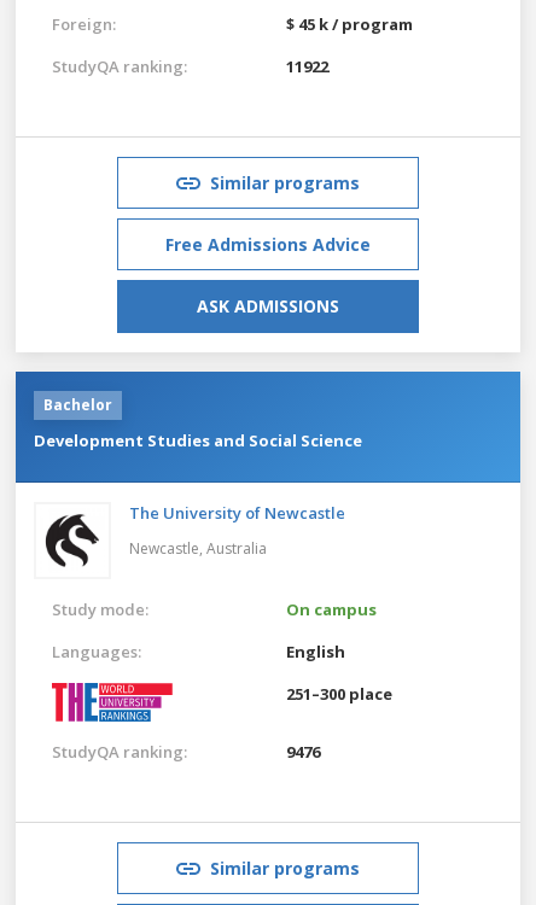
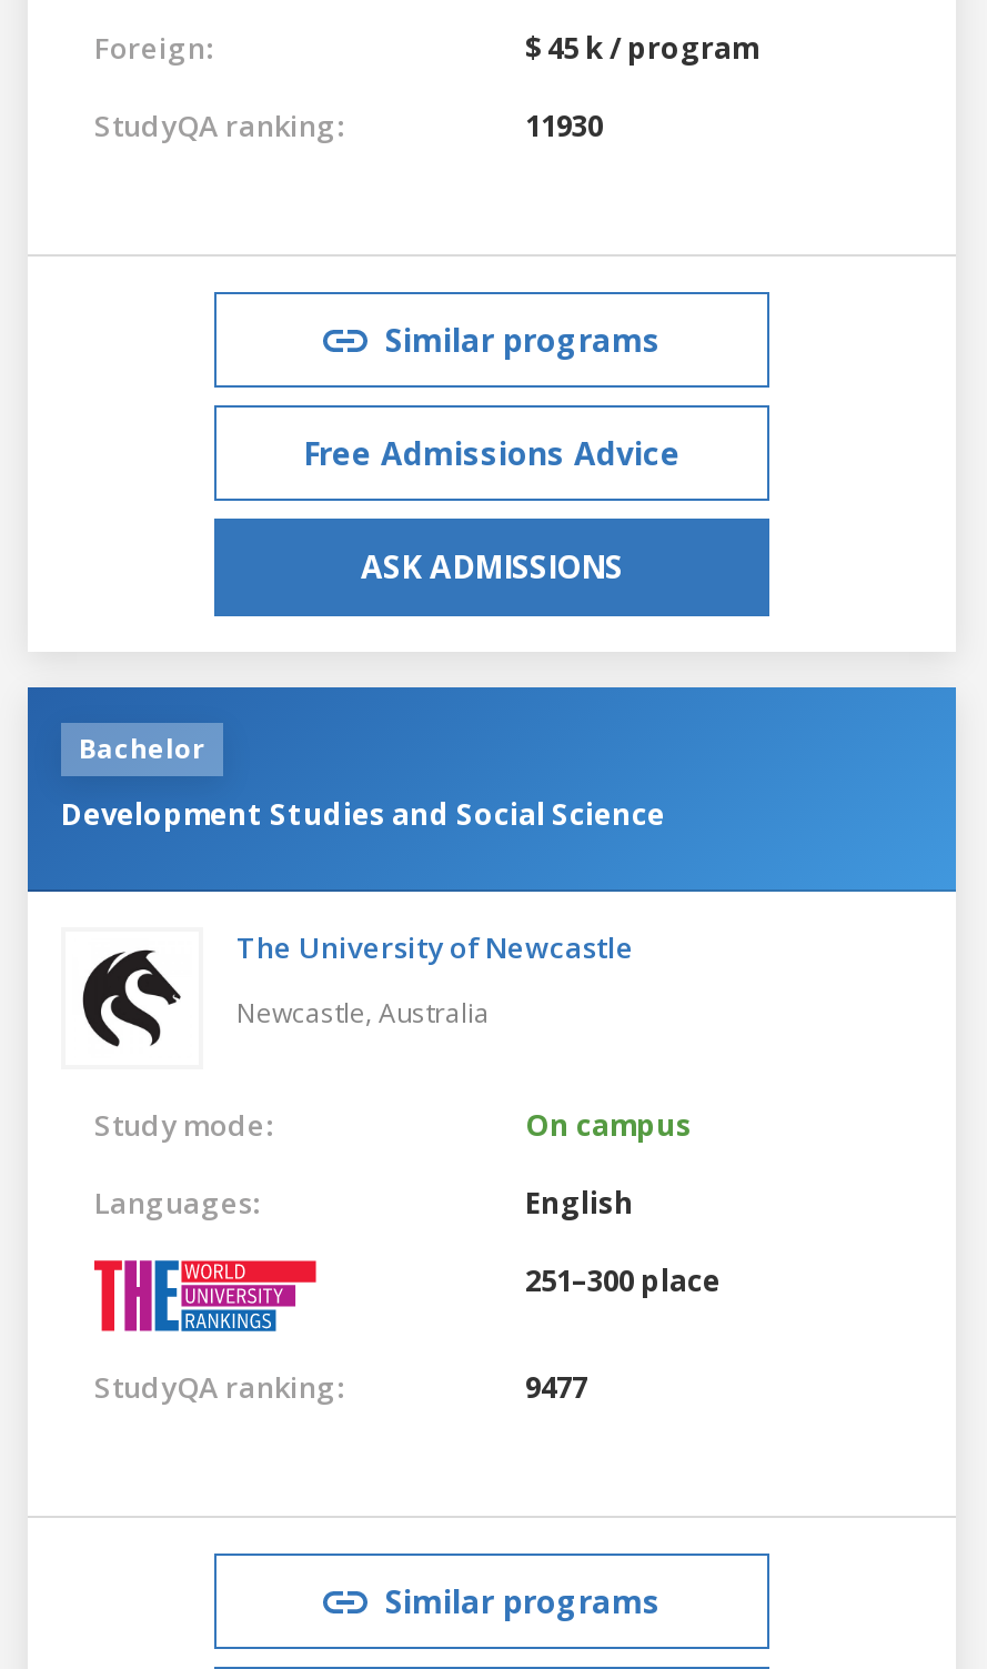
[286,55,328,77] 11922 -> [525,105,603,145] 11930
[286,741,320,762] 9476 -> [525,1367,587,1406] 9477

